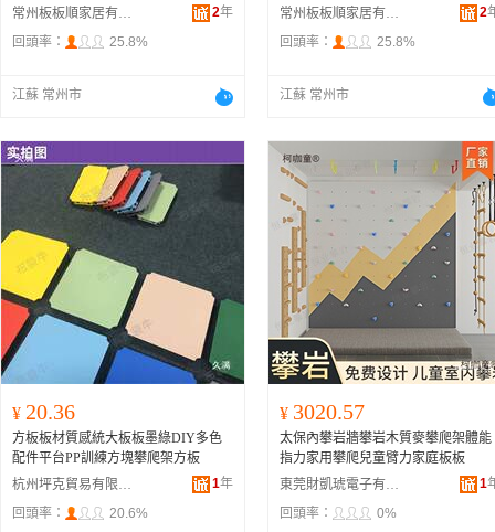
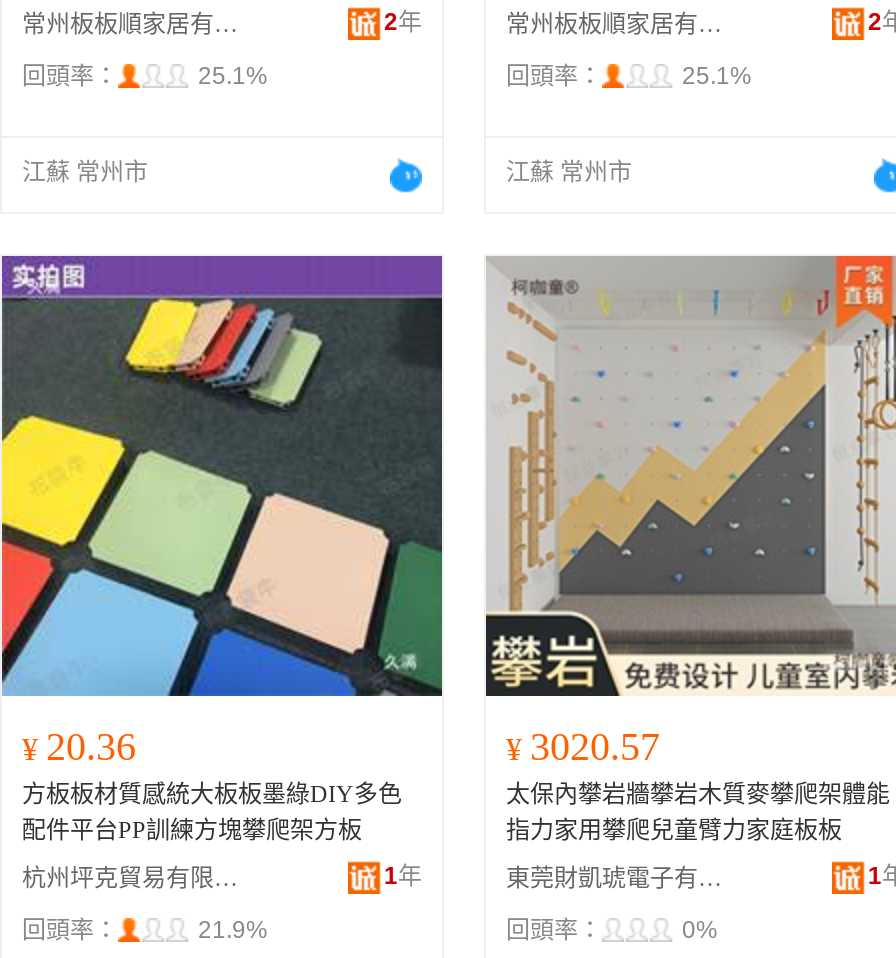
[109,34,148,50] 25.8% -> [198,62,268,90] 25.1%
[377,34,415,50] 25.8% -> [682,62,752,90] 25.1%
[109,506,148,521] 20.6% -> [198,916,268,944] 21.9%

